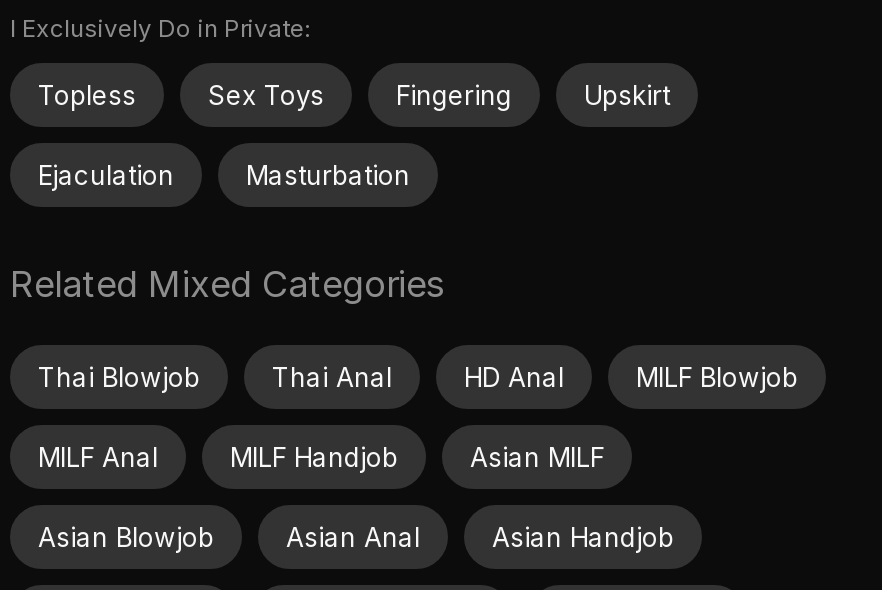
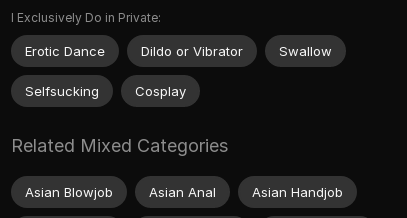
[38,79,670,111] Topless | Sex Toys | Fingering | Upskirt -> [25,42,332,58] Erotic Dance | Dildo or Vibrator | Swallow
[38,159,410,191] Ejaculation | Masturbation -> [25,82,186,98] Selfsucking | Cosplay
[38,361,798,473] Thai Blowjob | Thai Anal | HD Anal | MILF Blowjob | MILF Anal | MILF Handjob | Asian MILF -> none

